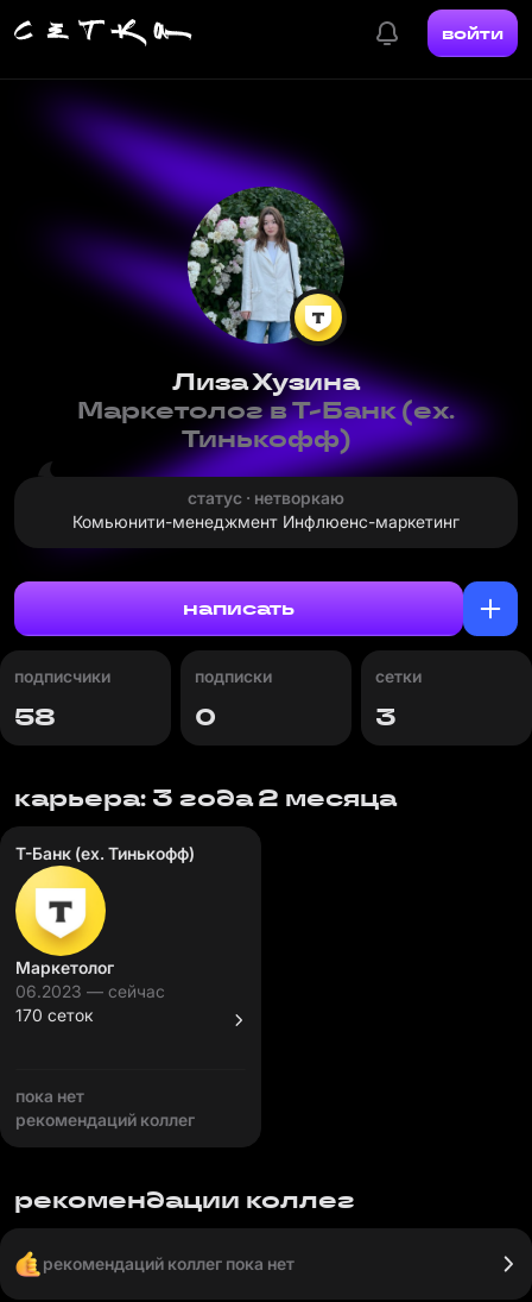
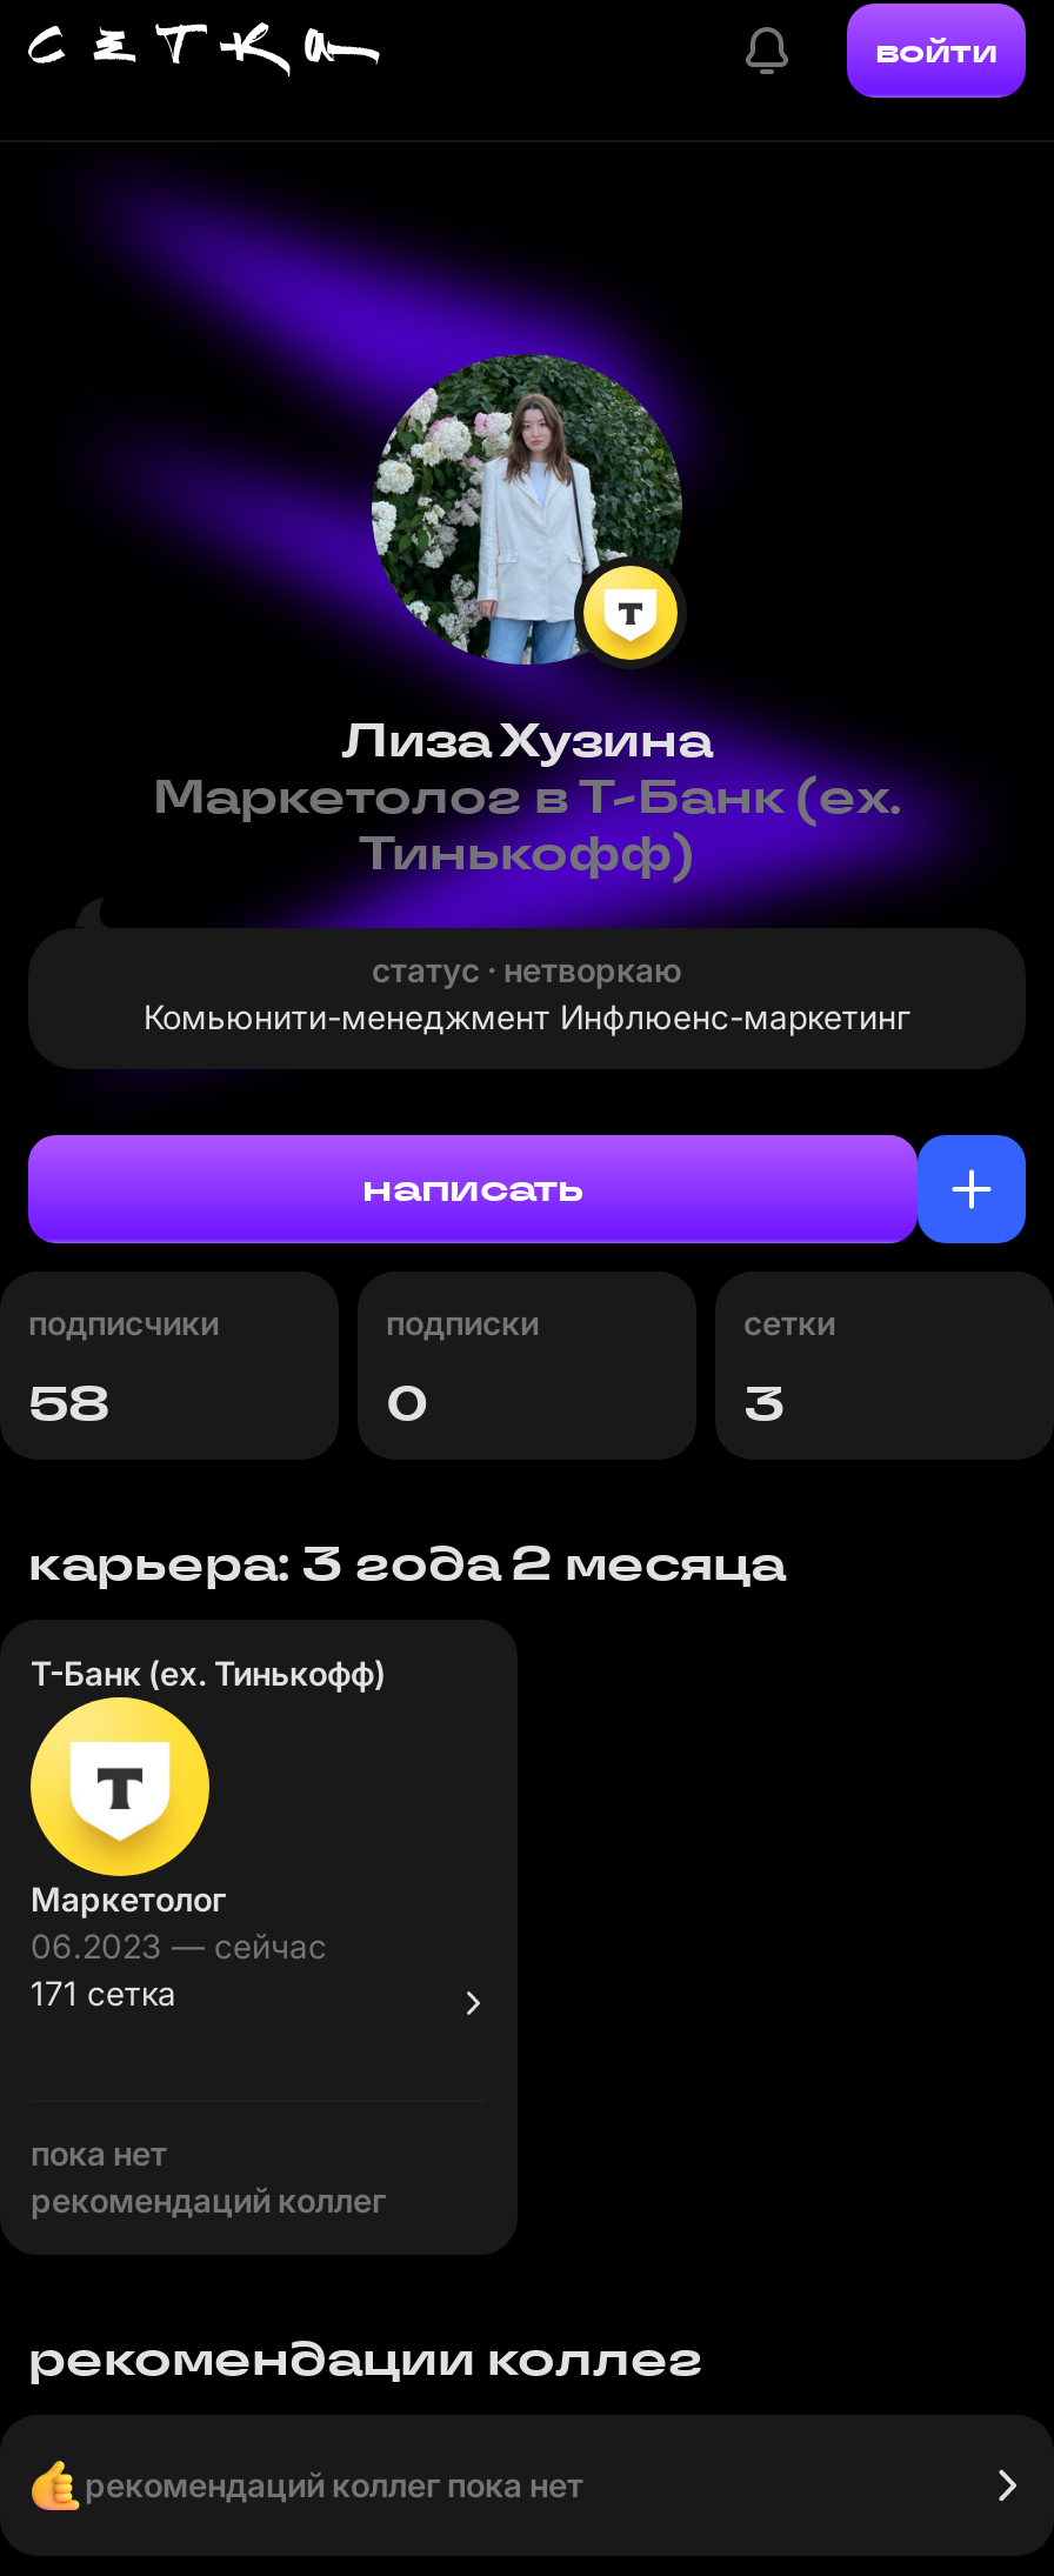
[15,1005,93,1025] 170 сеток -> [31,1973,176,2013] 171 сетка

